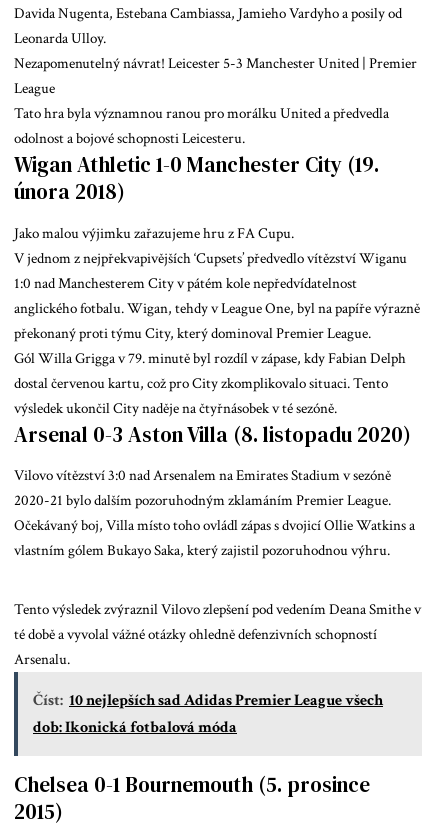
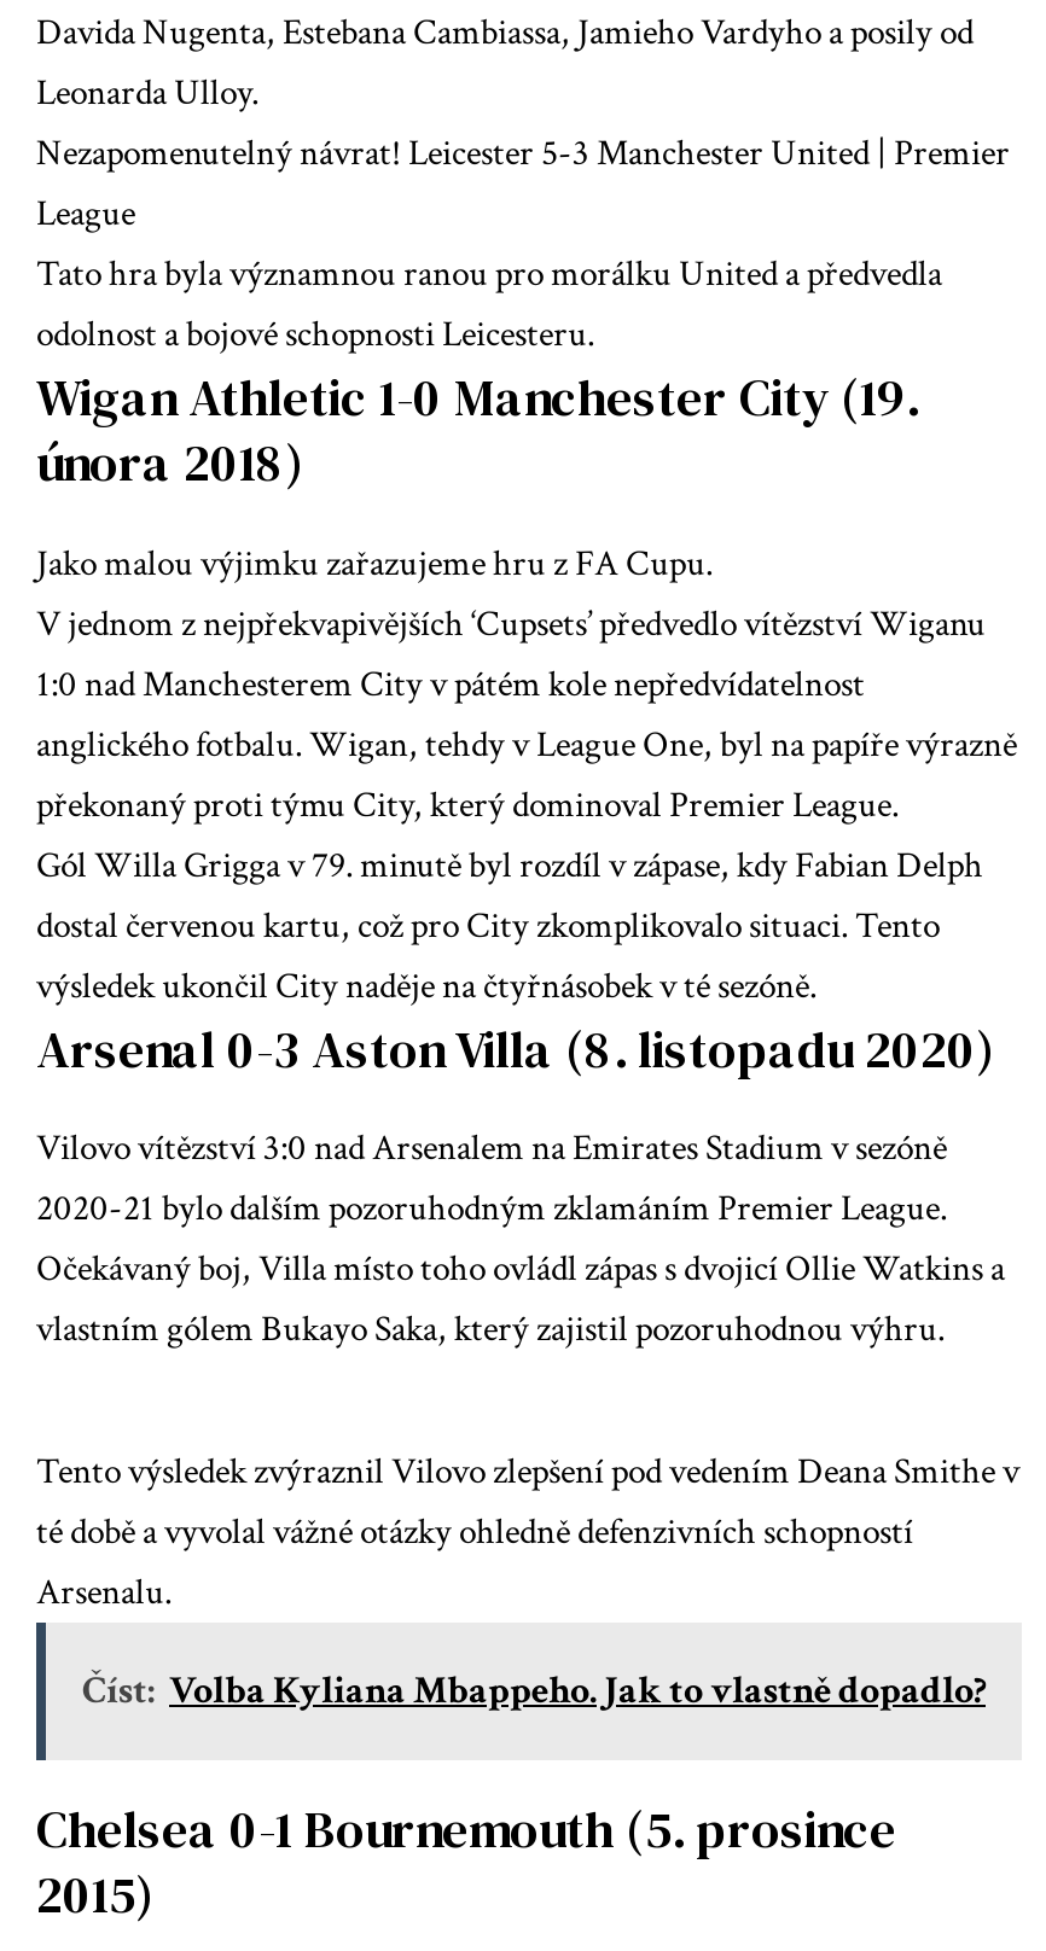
[33,690,383,738] Číst: 10 nejlepších sad Adidas Premier League všech | dob: Ikonická fotbalová móda -> [82,1666,986,1716] Číst: Volba Kyliana Mbappeho. Jak to vlastně dopadlo?

